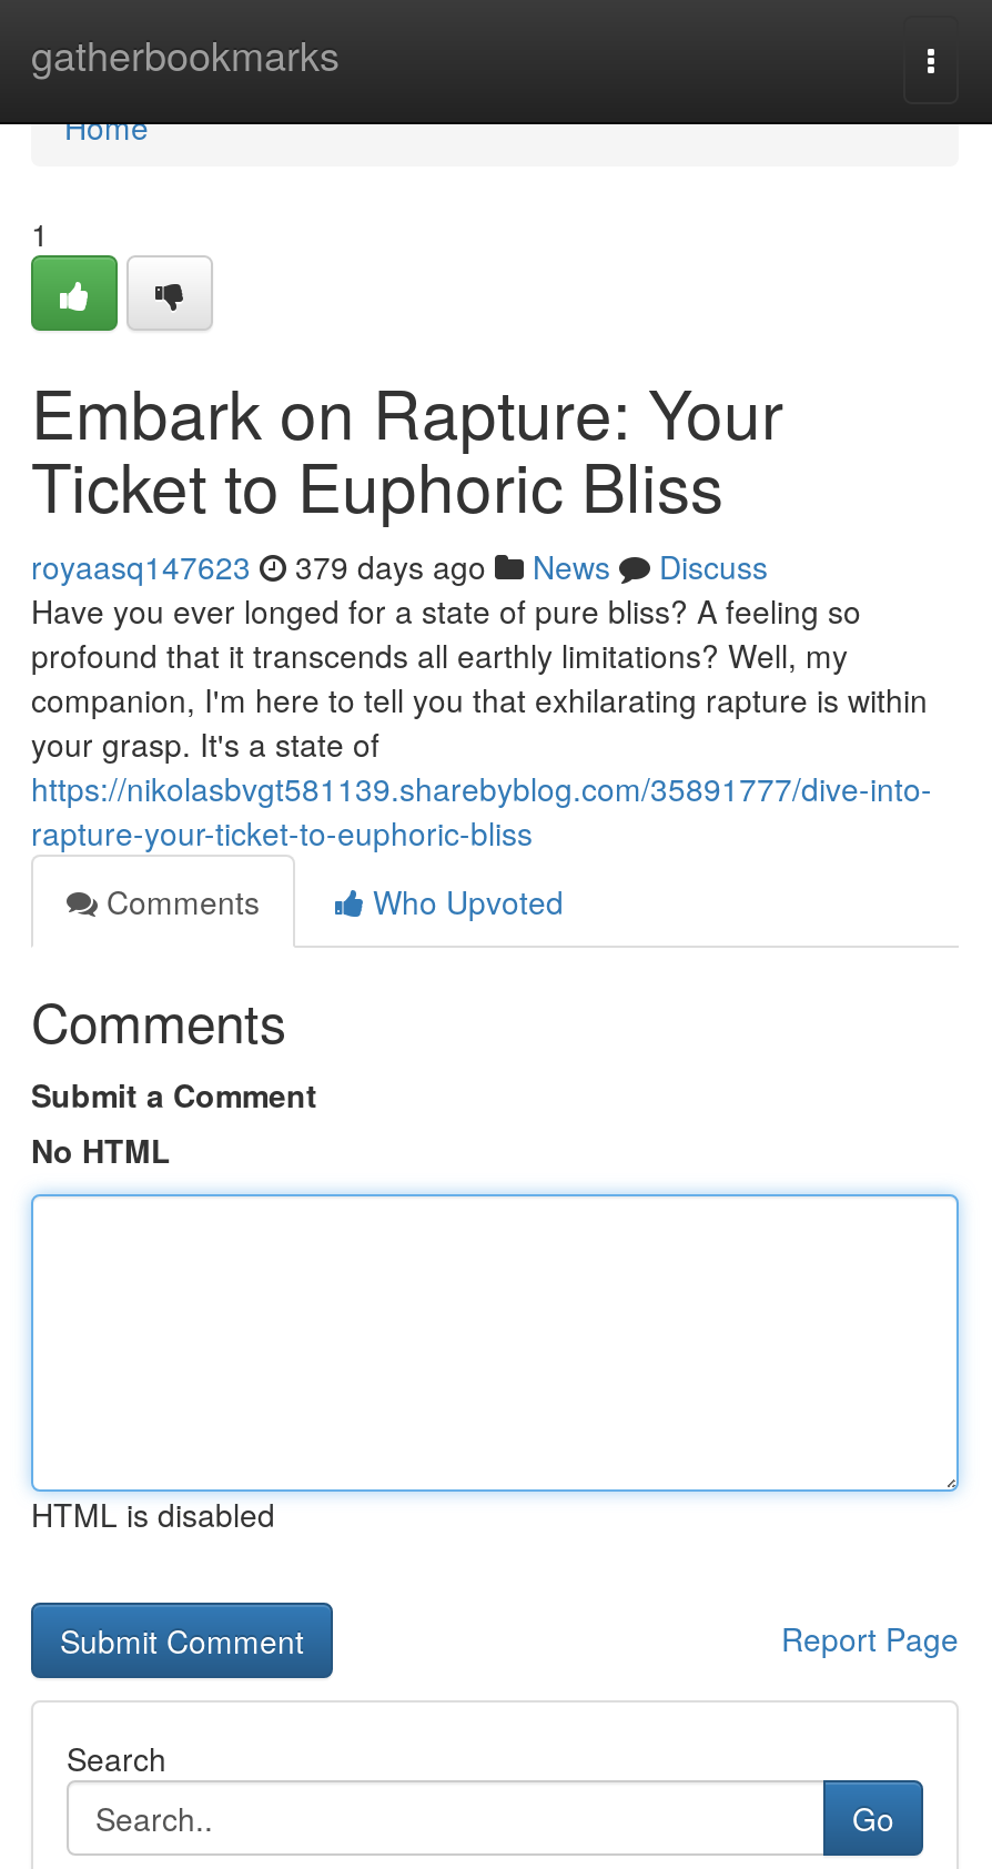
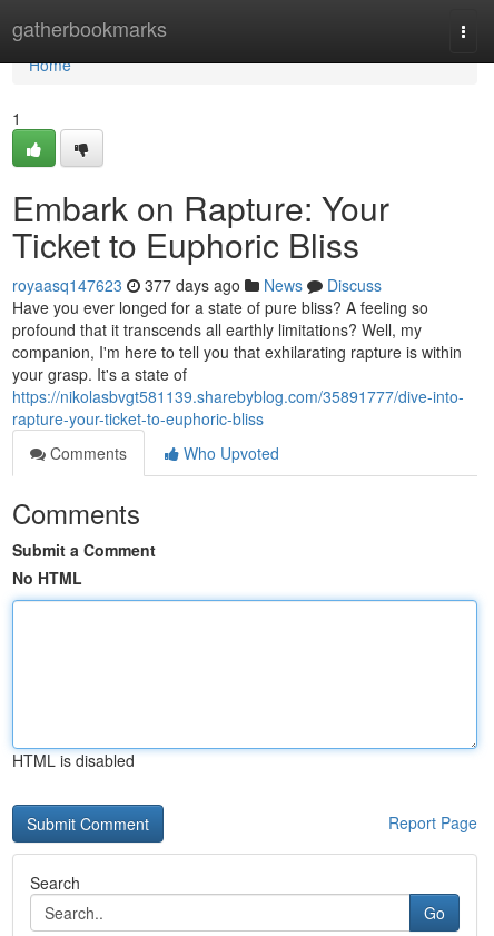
[31,544,768,588] royaasq147623 379 days ago News Discuss -> [12,274,382,296] royaasq147623 377 days ago News Discuss

